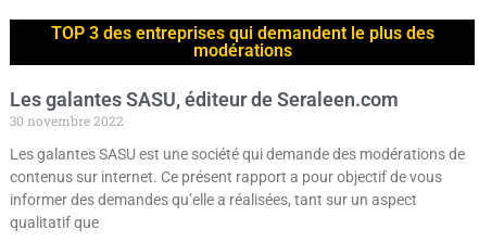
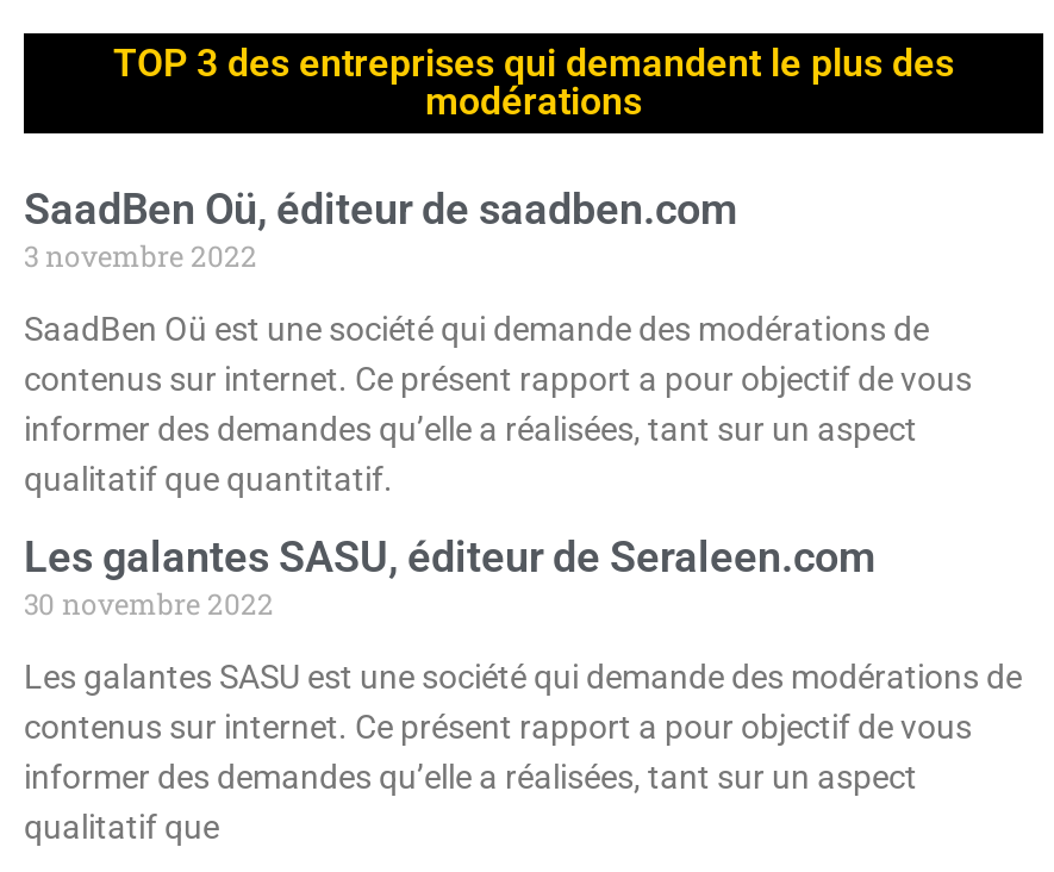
none -> [24,184,972,499] SaadBen Oü, éditeur de saadben.com | 3 novembre 2022 | SaadBen Oü est une société qui demande des modérations de | contenus sur internet. Ce présent rapport a pour objectif de vous | informer des demandes qu’elle a réalisées, tant sur un aspect | qualitatif que quantitatif.

